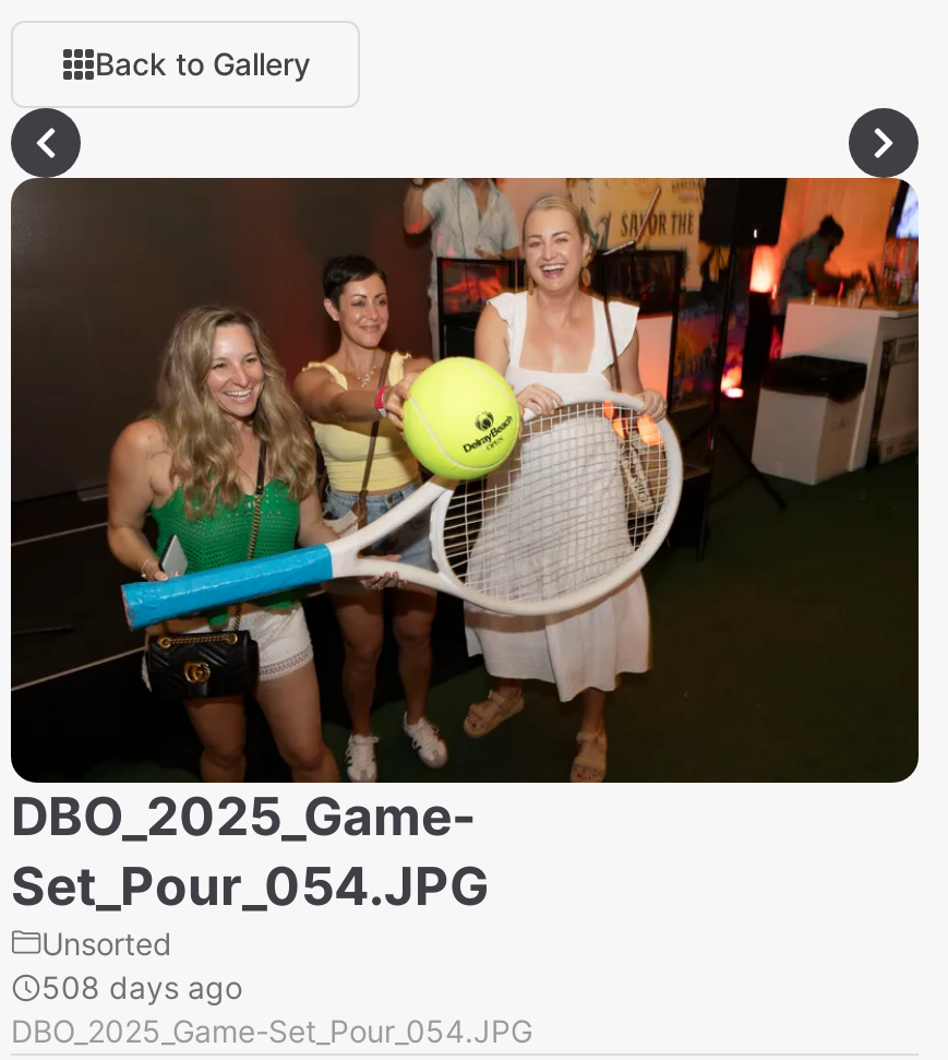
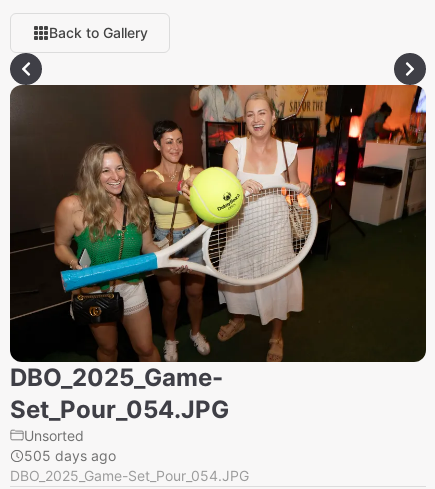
[41,969,242,1006] 508 days ago -> [24,447,116,464] 505 days ago

